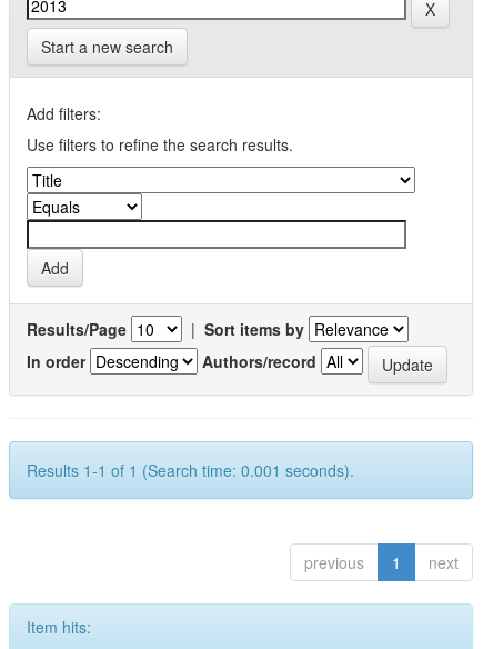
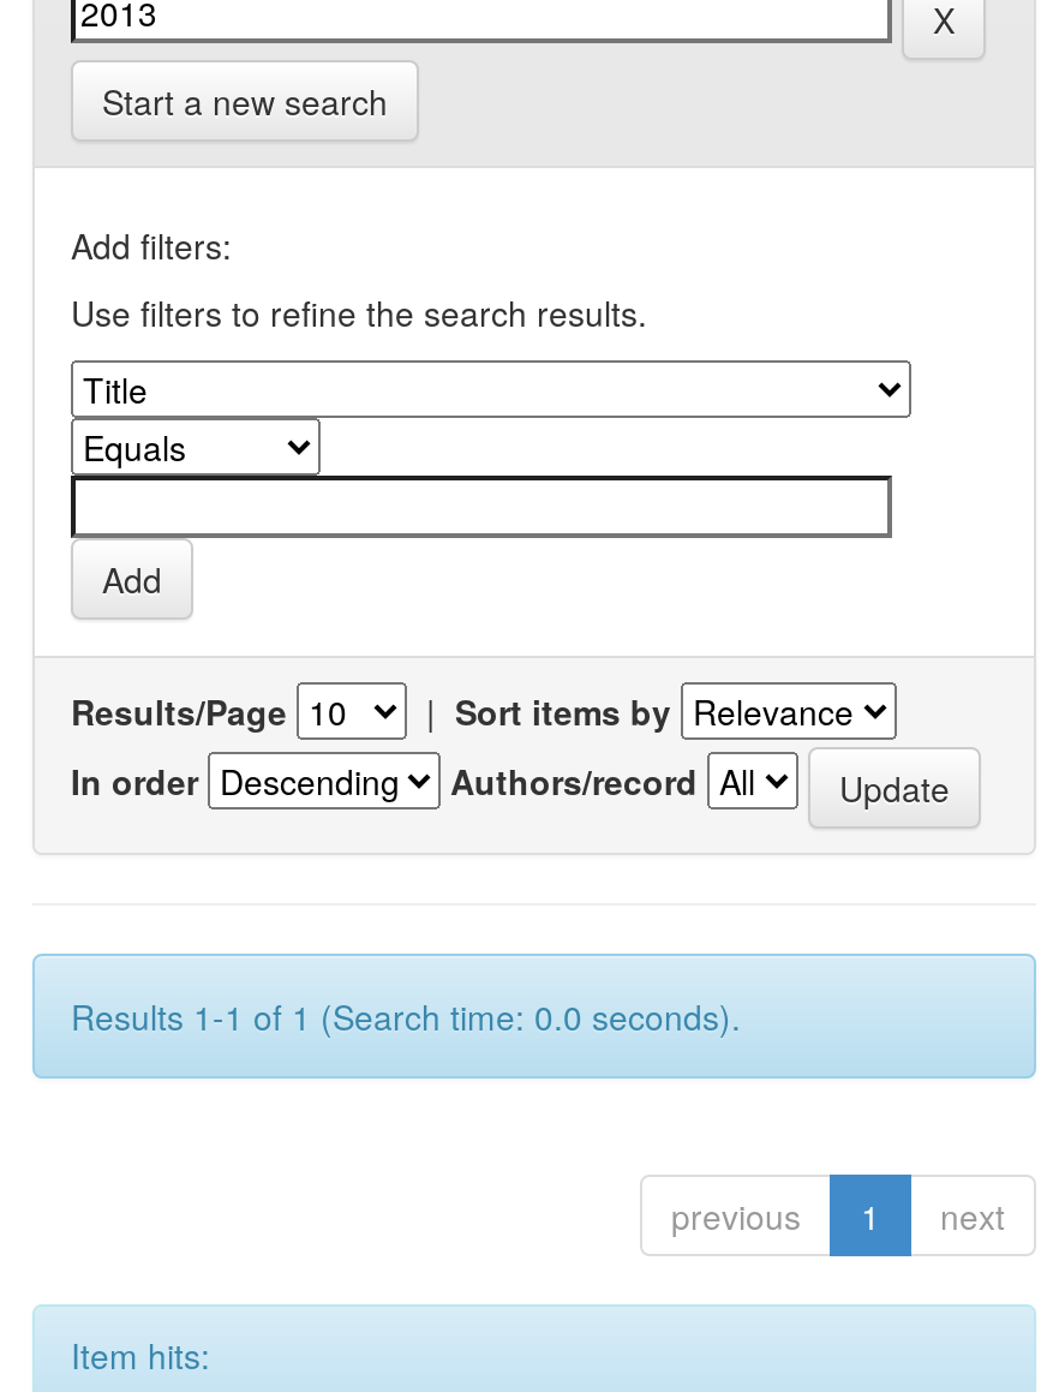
[27,459,354,481] Results 1-1 of 1 (Search time: 0.001 seconds). -> [71,992,741,1040] Results 1-1 of 1 (Search time: 0.0 seconds).

